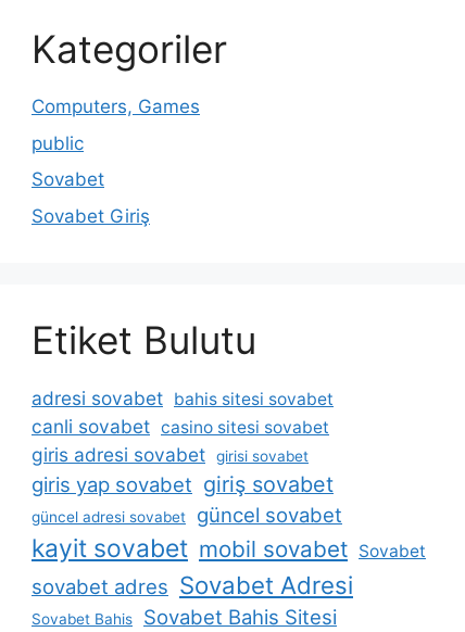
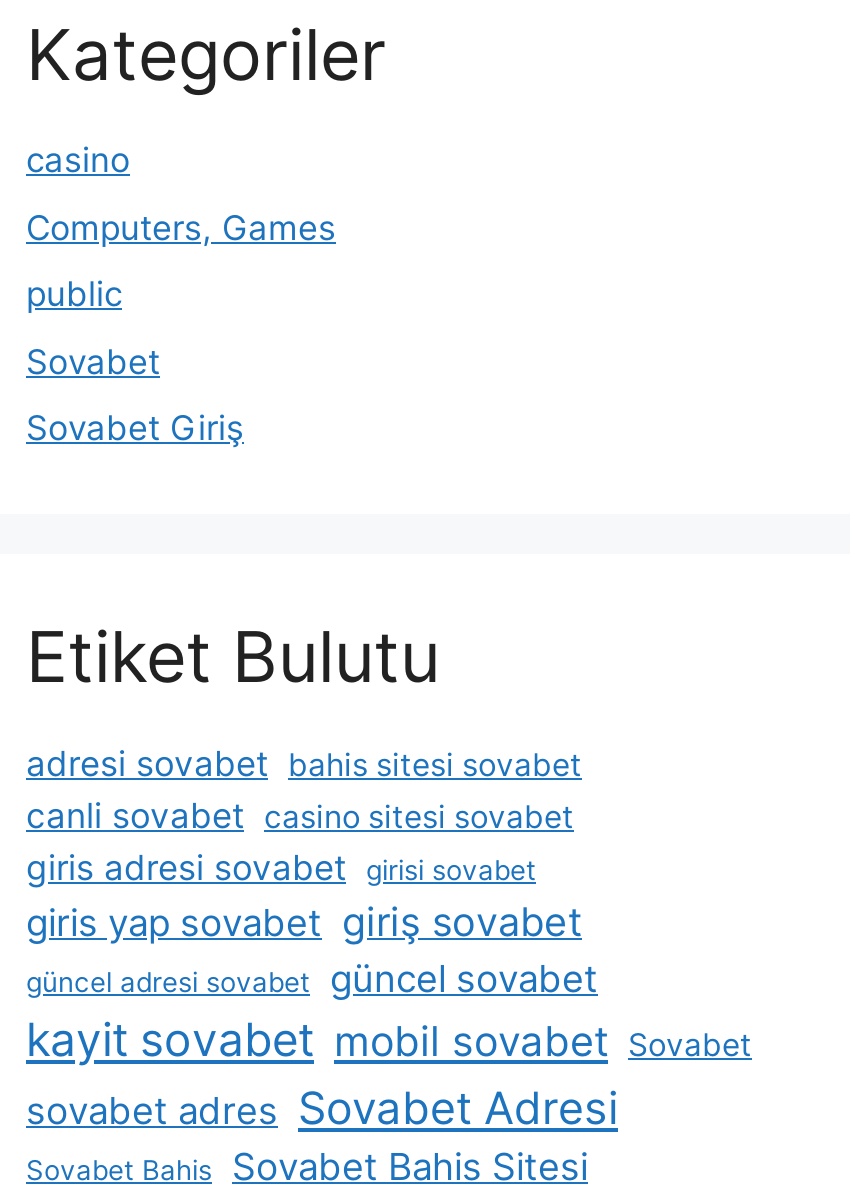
none -> [26,141,130,181] casino

